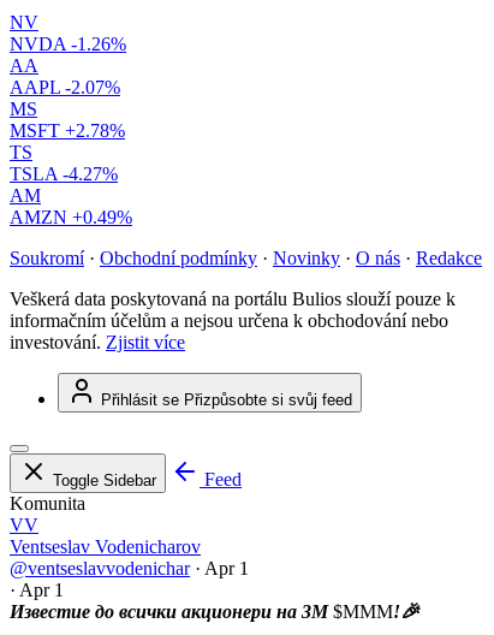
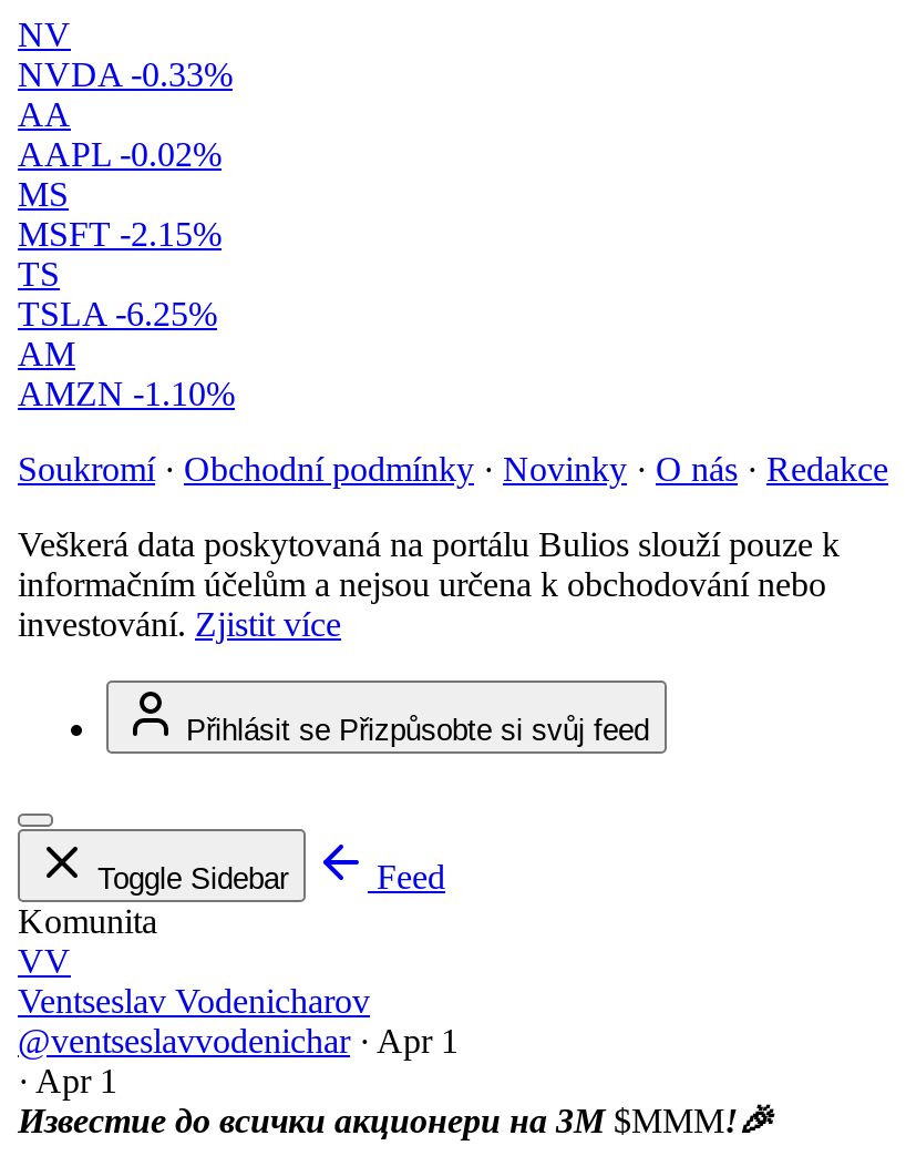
[10,34,126,54] NVDA -1.26% -> [18,56,233,93] NVDA -0.33%
[10,77,120,98] AAPL -2.07% -> [18,135,222,173] AAPL -0.02%
[10,120,125,141] MSFT +2.78% -> [18,215,222,253] MSFT -2.15%
[10,164,118,184] TSLA -4.27% -> [18,295,217,333] TSLA -6.25%
[10,207,132,227] AMZN +0.49% -> [18,375,235,413] AMZN -1.10%

